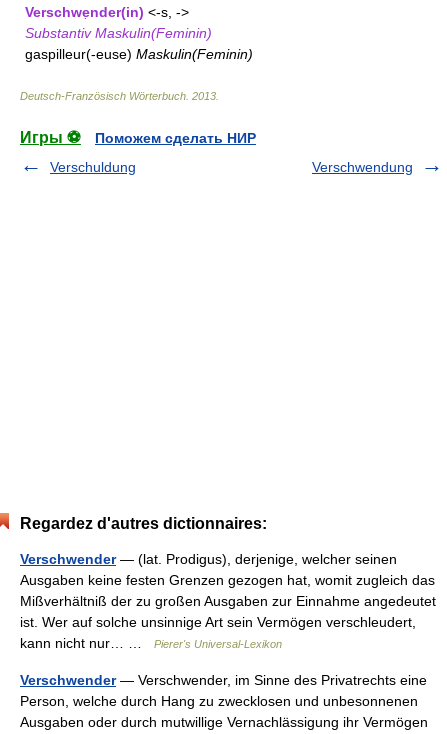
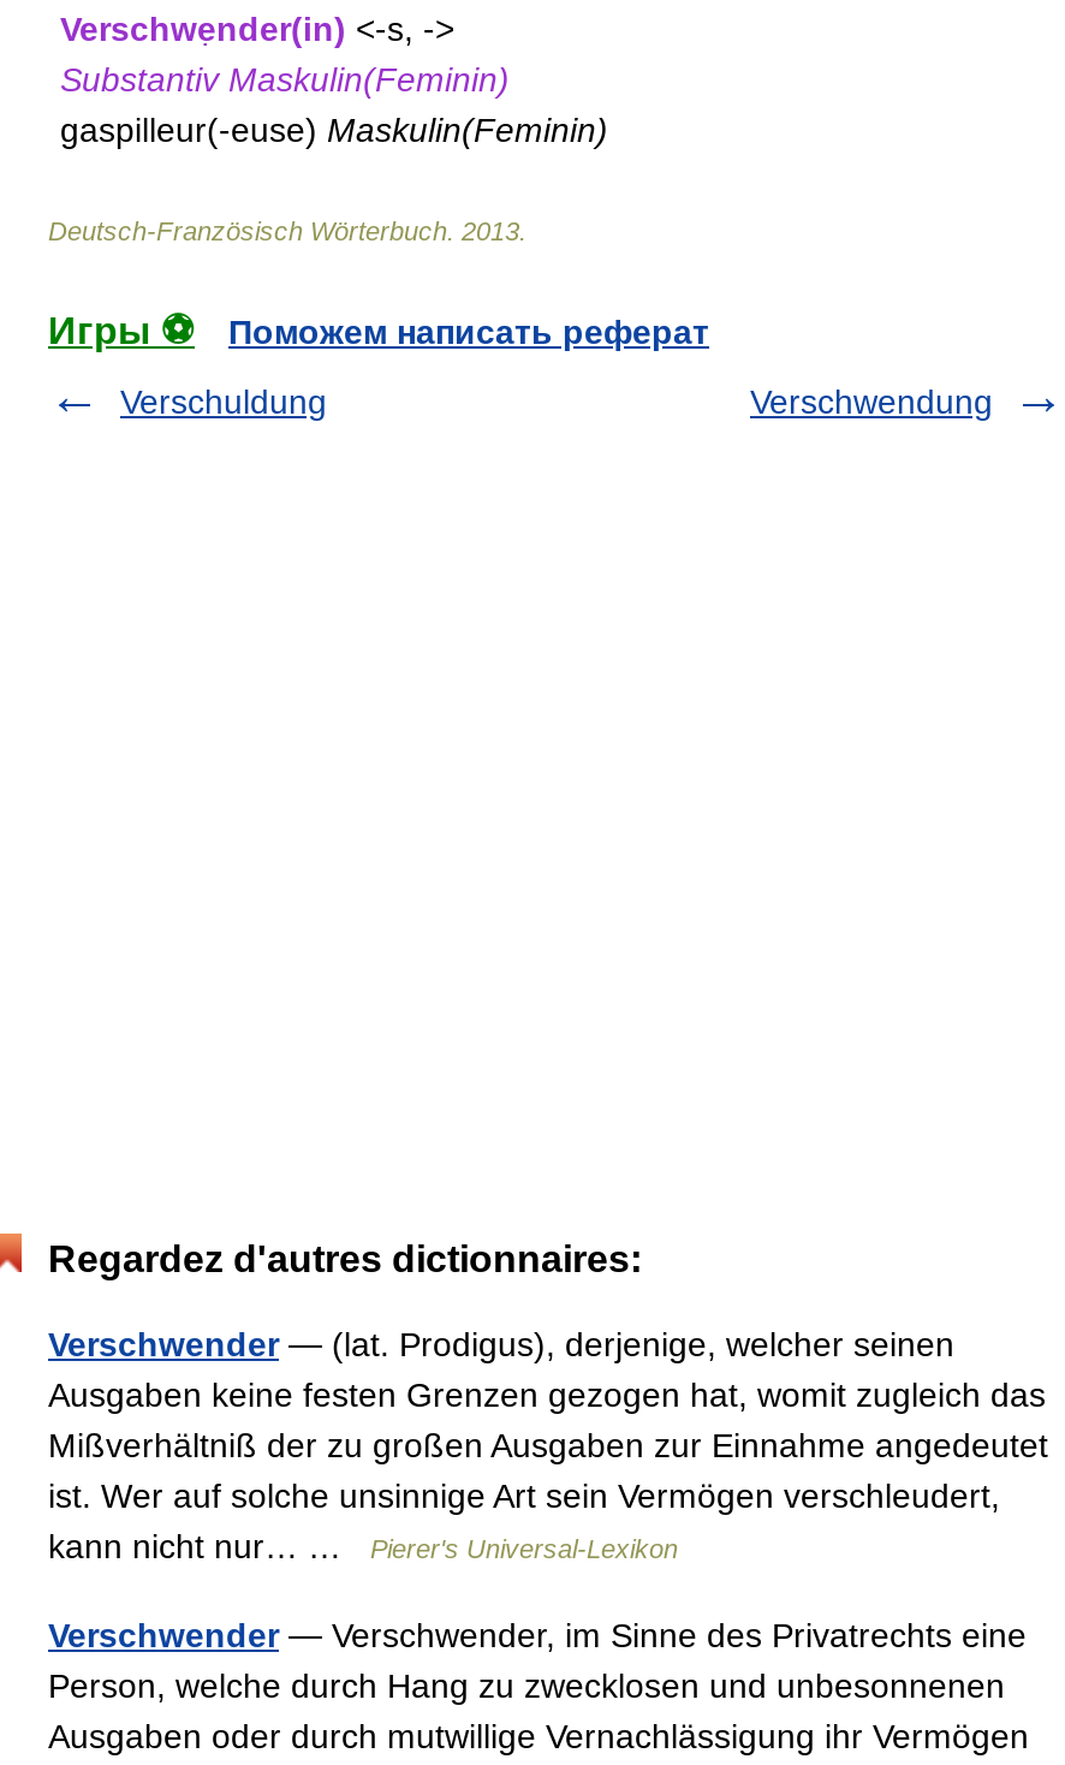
[95,130,256,146] Поможем сделать НИР -> [228,313,709,351] Поможем написать реферат

